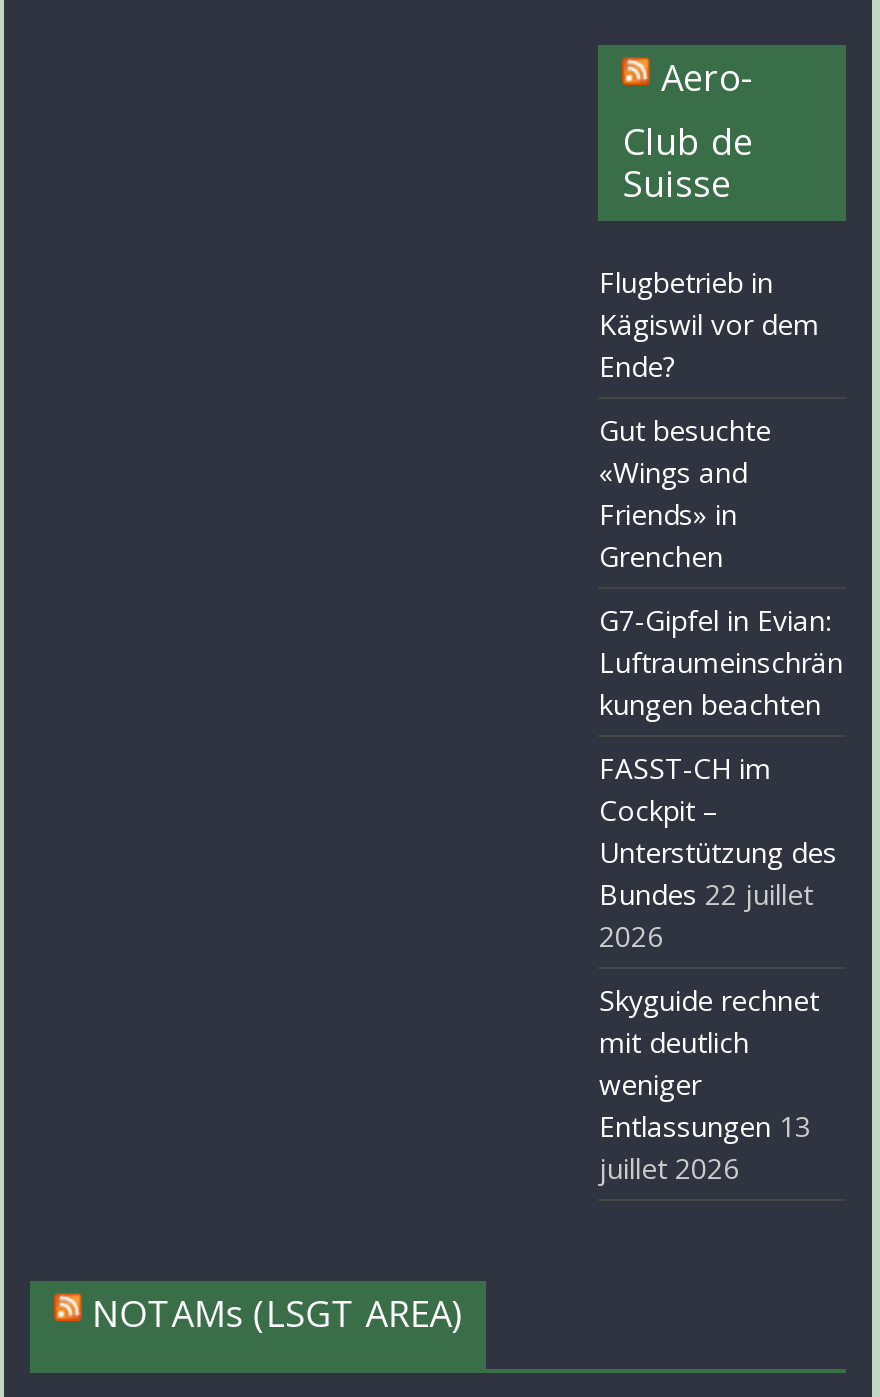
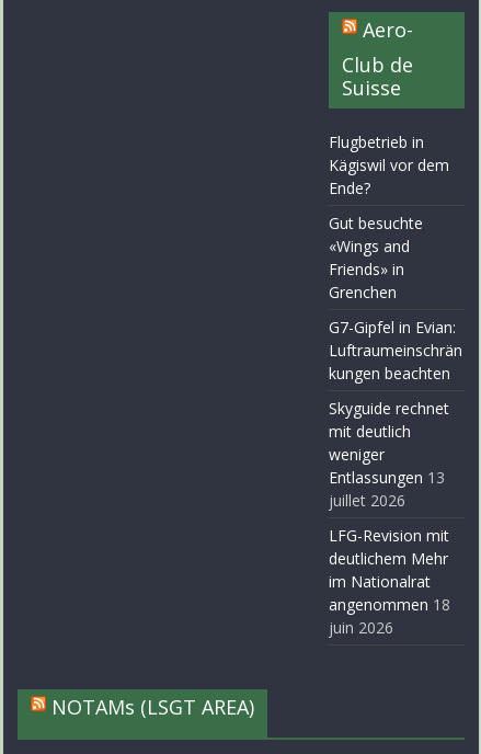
[599,749,837,955] FASST-CH im | Cockpit – | Unterstützung des | Bundes 22 juillet | 2026 -> none
moved [599,981,819,1187] -> [329,398,450,511]: Skyguide rechnet | mit deutlich | weniger | Entlassungen 13 | juillet 2026
none -> [329,525,451,638] LFG-Revision mit | deutlichem Mehr | im Nationalrat | angenommen 18 | juin 2026

